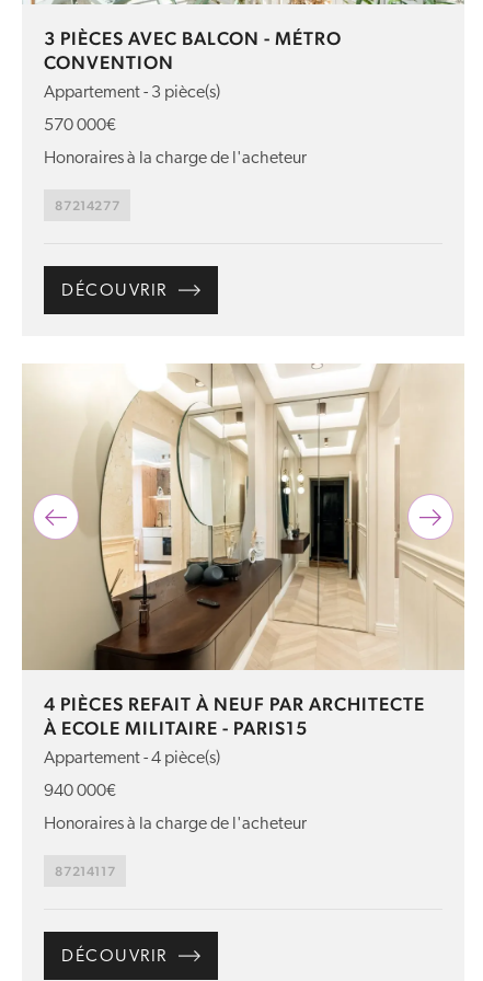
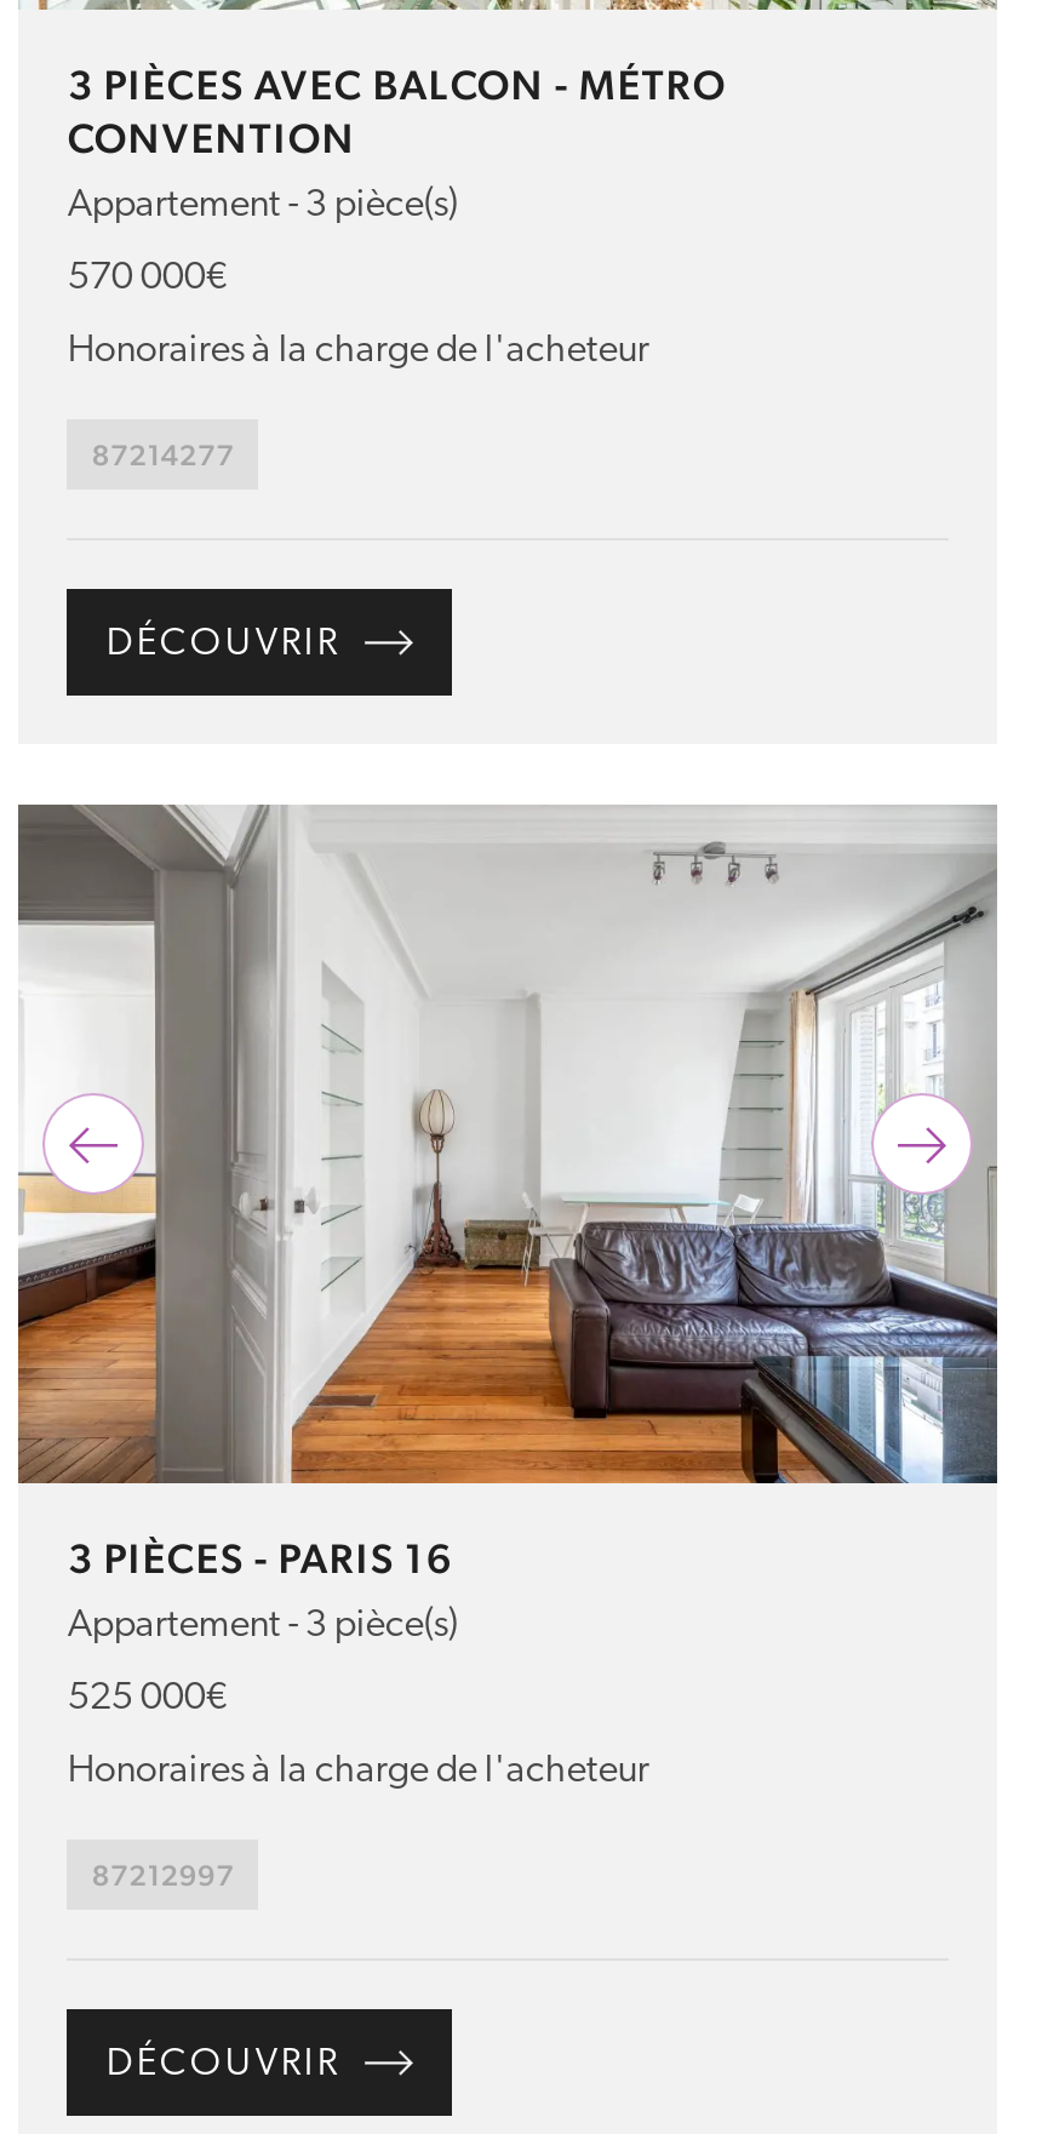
[22,363,464,739] [image] | 4 PIÈCES REFAIT À NEUF PAR ARCHITECTE | À ECOLE MILITAIRE - PARIS15 -> [16,802,1000,1583] [image] | 3 PIÈCES - PARIS 16
[44,750,221,768] Appartement - 4 pièce(s) -> [68,1607,458,1646] Appartement - 3 pièce(s)
[44,783,117,800] 940 000€ -> [68,1680,228,1718] 525 000€
[55,864,115,879] 87214117 -> [92,1859,234,1893] 87212997

